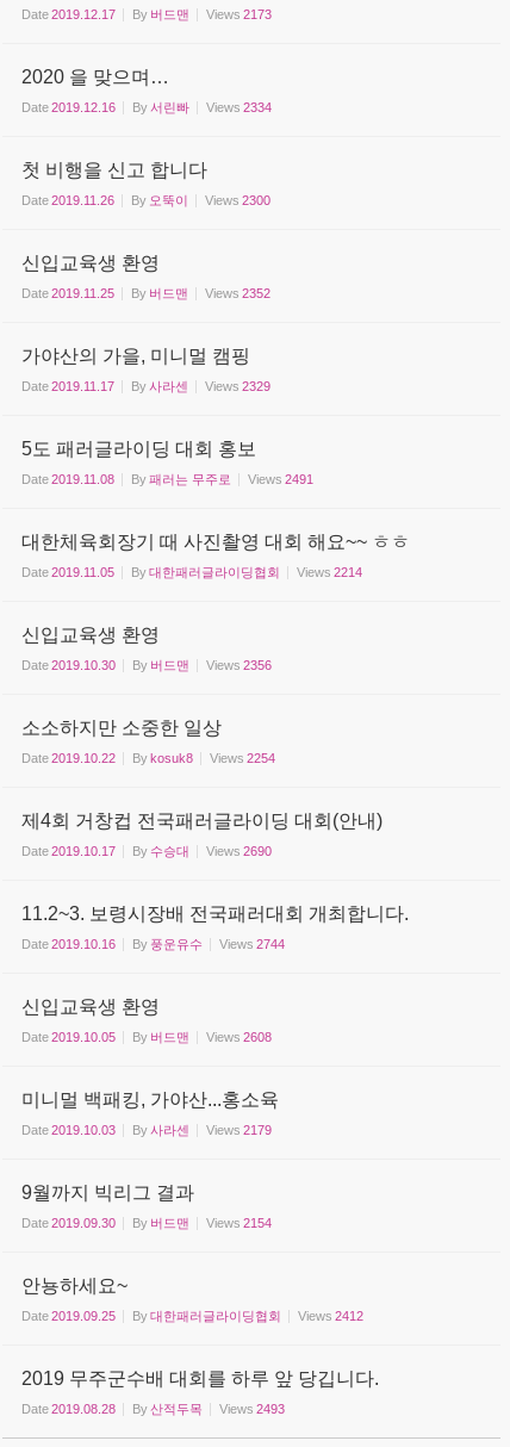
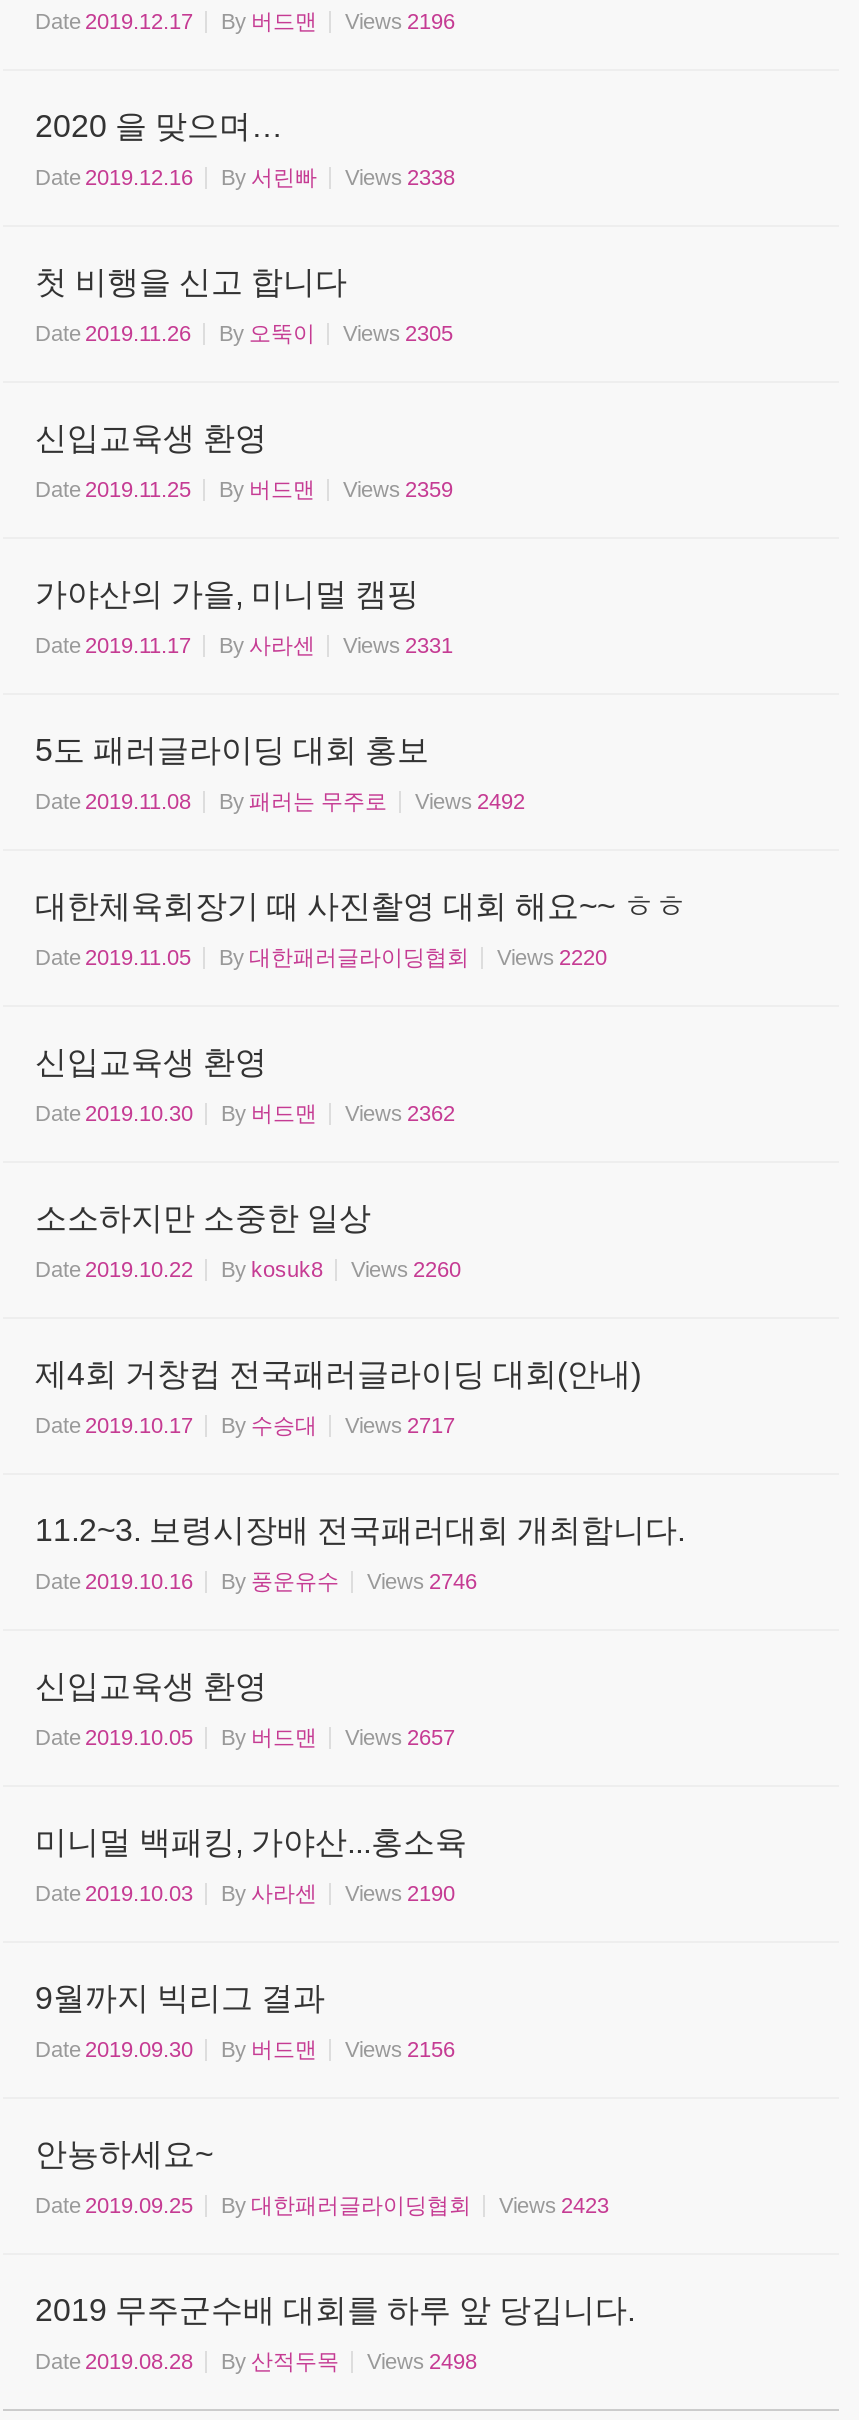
[21,7,272,22] Date 2019.12.17 By 버드맨 Views 2173 -> [35,9,455,33] Date 2019.12.17 By 버드맨 Views 2196
[21,100,272,115] Date 2019.12.16 By 서린빠 Views 2334 -> [35,165,455,189] Date 2019.12.16 By 서린빠 Views 2338
[21,193,270,208] Date 2019.11.26 By 오뚝이 Views 2300 -> [35,321,453,345] Date 2019.11.26 By 오뚝이 Views 2305
[21,286,270,300] Date 2019.11.25 By 버드맨 Views 2352 -> [35,477,453,501] Date 2019.11.25 By 버드맨 Views 2359
[21,379,270,393] Date 2019.11.17 By 사라센 Views 2329 -> [35,633,453,657] Date 2019.11.17 By 사라센 Views 2331
[248,472,313,486] Views 2491 -> [415,789,525,813] Views 2492
[21,565,362,579] Date 2019.11.05 By 대한패러글라이딩협회 Views 2214 -> [35,945,607,969] Date 2019.11.05 By 대한패러글라이딩협회 Views 2220
[21,658,272,672] Date 2019.10.30 By 버드맨 Views 2356 -> [35,1101,455,1125] Date 2019.10.30 By 버드맨 Views 2362
[21,751,275,765] Date 2019.10.22 By kosuk8 Views 2254 -> [35,1257,461,1281] Date 2019.10.22 By kosuk8 Views 2260
[21,844,272,858] Date 2019.10.17 By 수승대 Views 2690 -> [35,1413,455,1437] Date 2019.10.17 By 수승대 Views 2717
[21,937,285,951] Date 2019.10.16 By 풍운유수 Views 2744 -> [35,1569,477,1593] Date 2019.10.16 By 풍운유수 Views 2746
[21,1030,272,1044] Date 2019.10.05 By 버드맨 Views 2608 -> [35,1725,455,1749] Date 2019.10.05 By 버드맨 Views 2657
[21,1123,272,1137] Date 2019.10.03 By 사라센 Views 2179 -> [35,1881,455,1905] Date 2019.10.03 By 사라센 Views 2190
[21,1216,272,1230] Date 2019.09.30 By 버드맨 Views 2154 -> [35,2037,455,2061] Date 2019.09.30 By 버드맨 Views 2156
[21,1309,363,1323] Date 2019.09.25 By 대한패러글라이딩협회 Views 2412 -> [35,2193,609,2217] Date 2019.09.25 By 대한패러글라이딩협회 Views 2423
[21,1402,285,1416] Date 2019.08.28 By 산적두목 Views 2493 -> [35,2349,477,2373] Date 2019.08.28 By 산적두목 Views 2498

